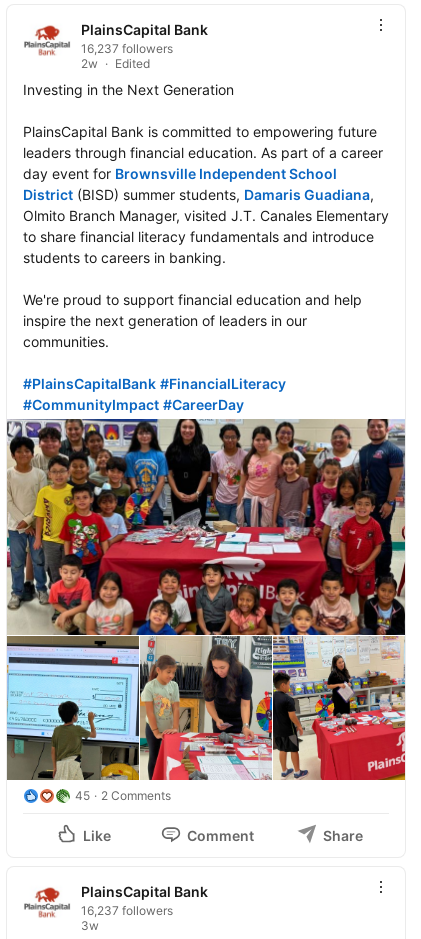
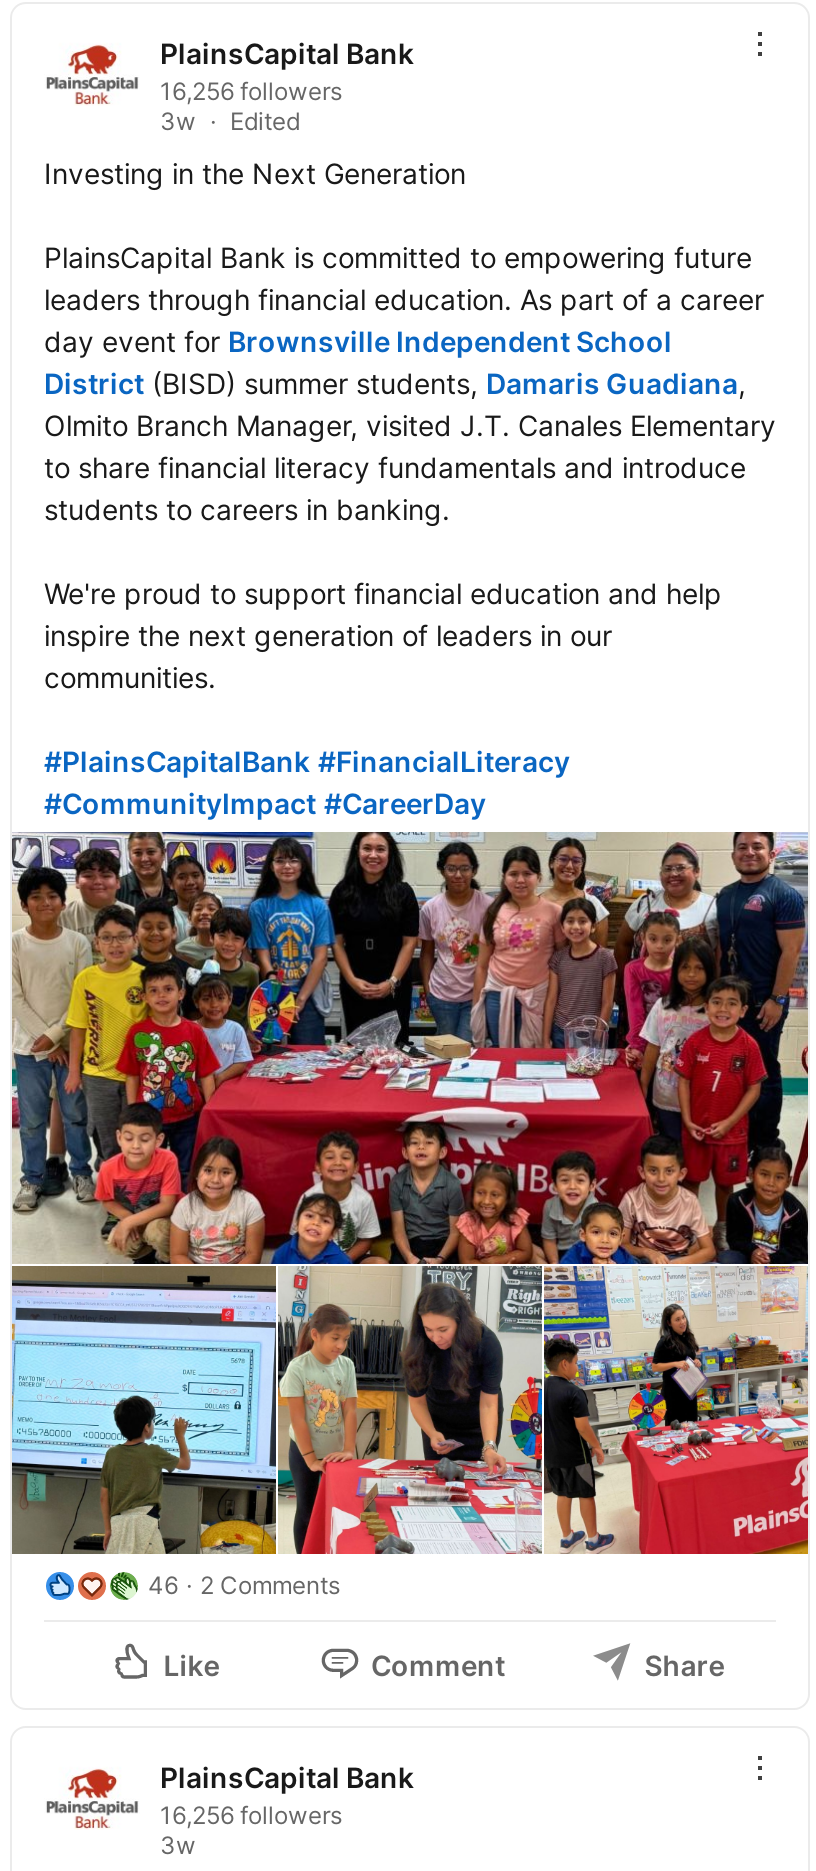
[81,41,173,71] 16,237 followers | 2w -> [160,76,342,136] 16,256 followers | 3w
[75,788,171,803] 45 2 Comments -> [148,1570,340,1600] 46 2 Comments
[81,903,173,918] 16,237 followers -> [160,1800,342,1830] 16,256 followers

